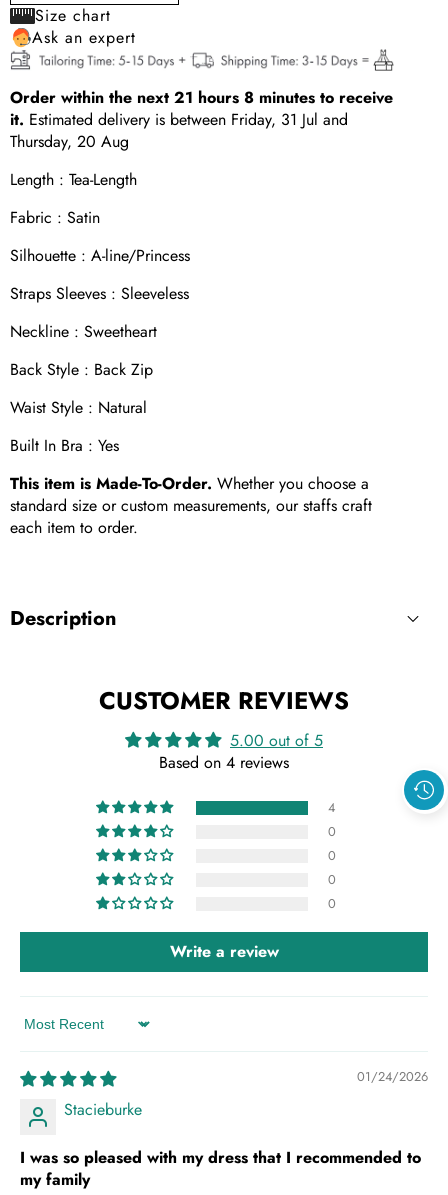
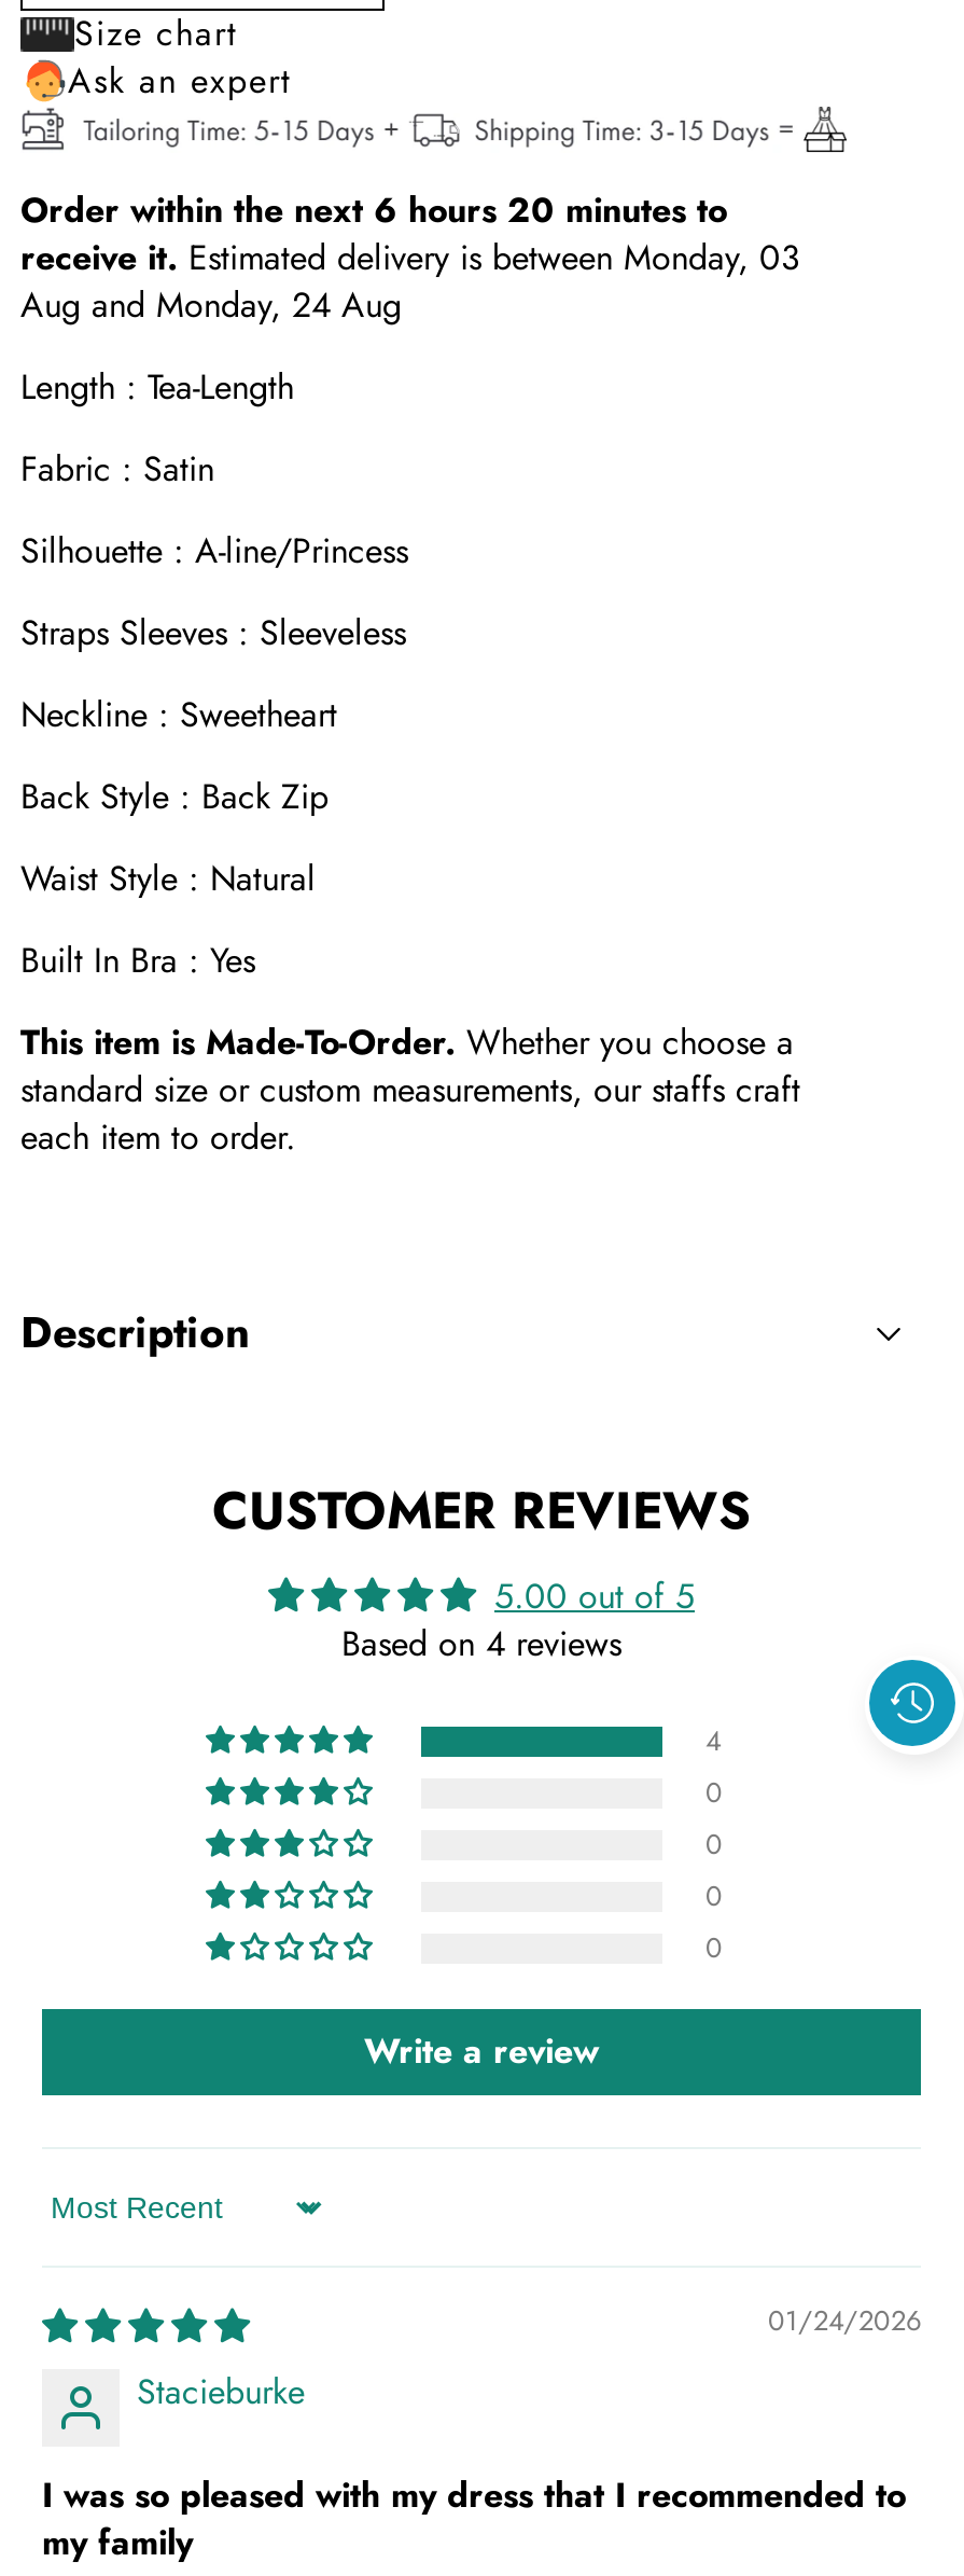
[10,86,393,153] Order within the next 21 hours 8 minutes to receive | it. Estimated delivery is between Friday, 31 Jul and | Thursday, 20 Aug -> [20,185,800,329] Order within the next 6 hours 20 minutes to | receive it. Estimated delivery is between Monday, 03 | Aug and Monday, 24 Aug

